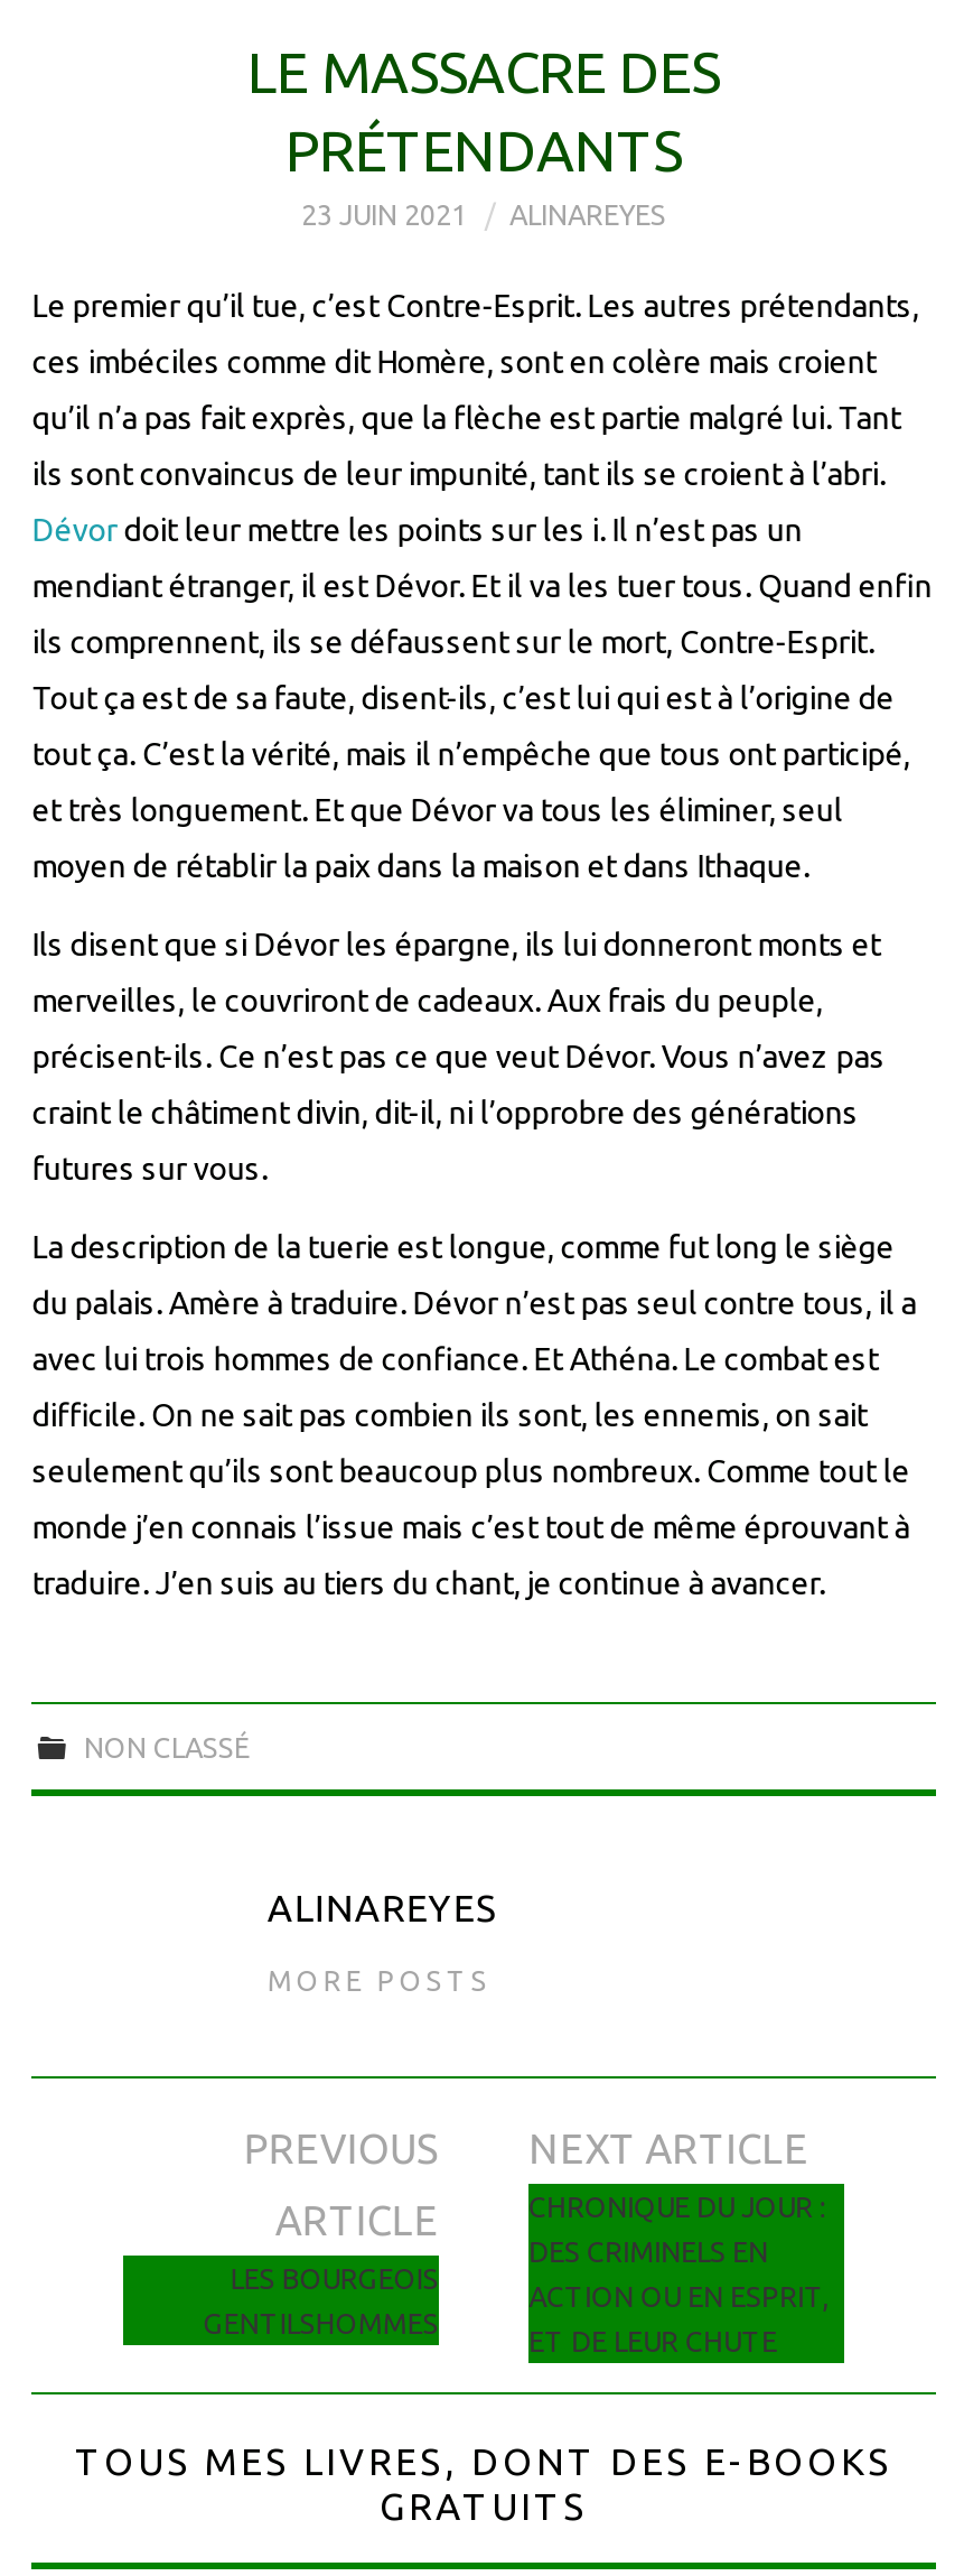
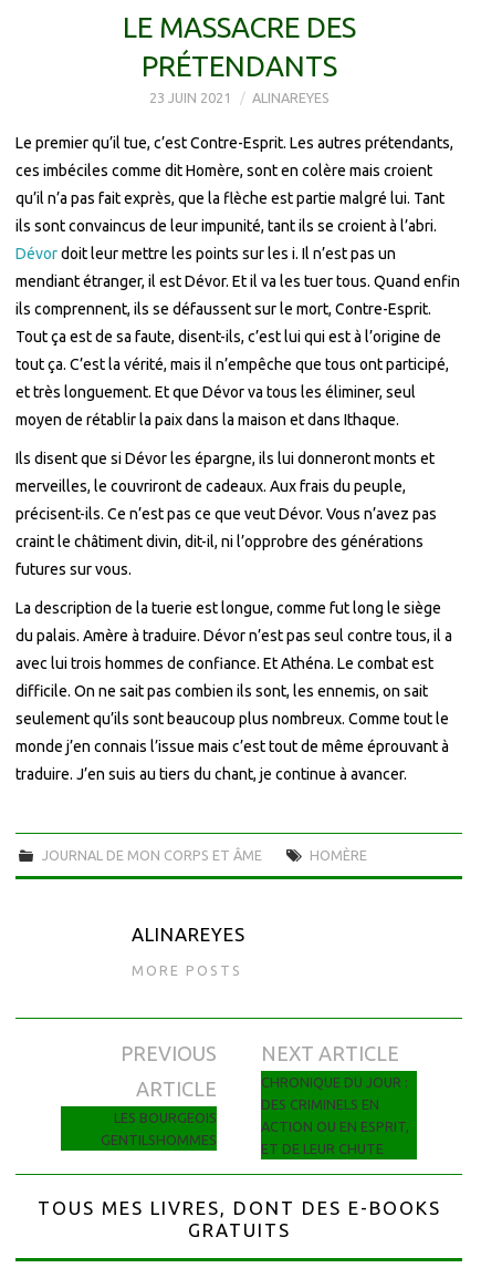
[77,1731,250,1762] NON CLASSÉ -> [41,847,367,862] JOURNAL DE MON CORPS ET ÂME | HOMÈRE

